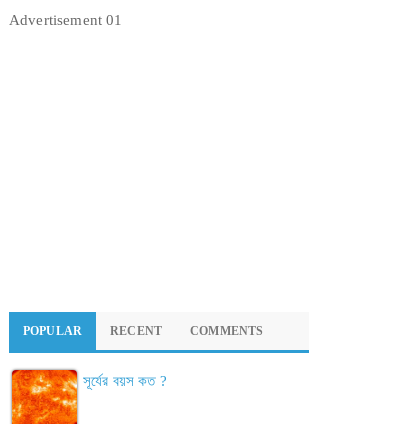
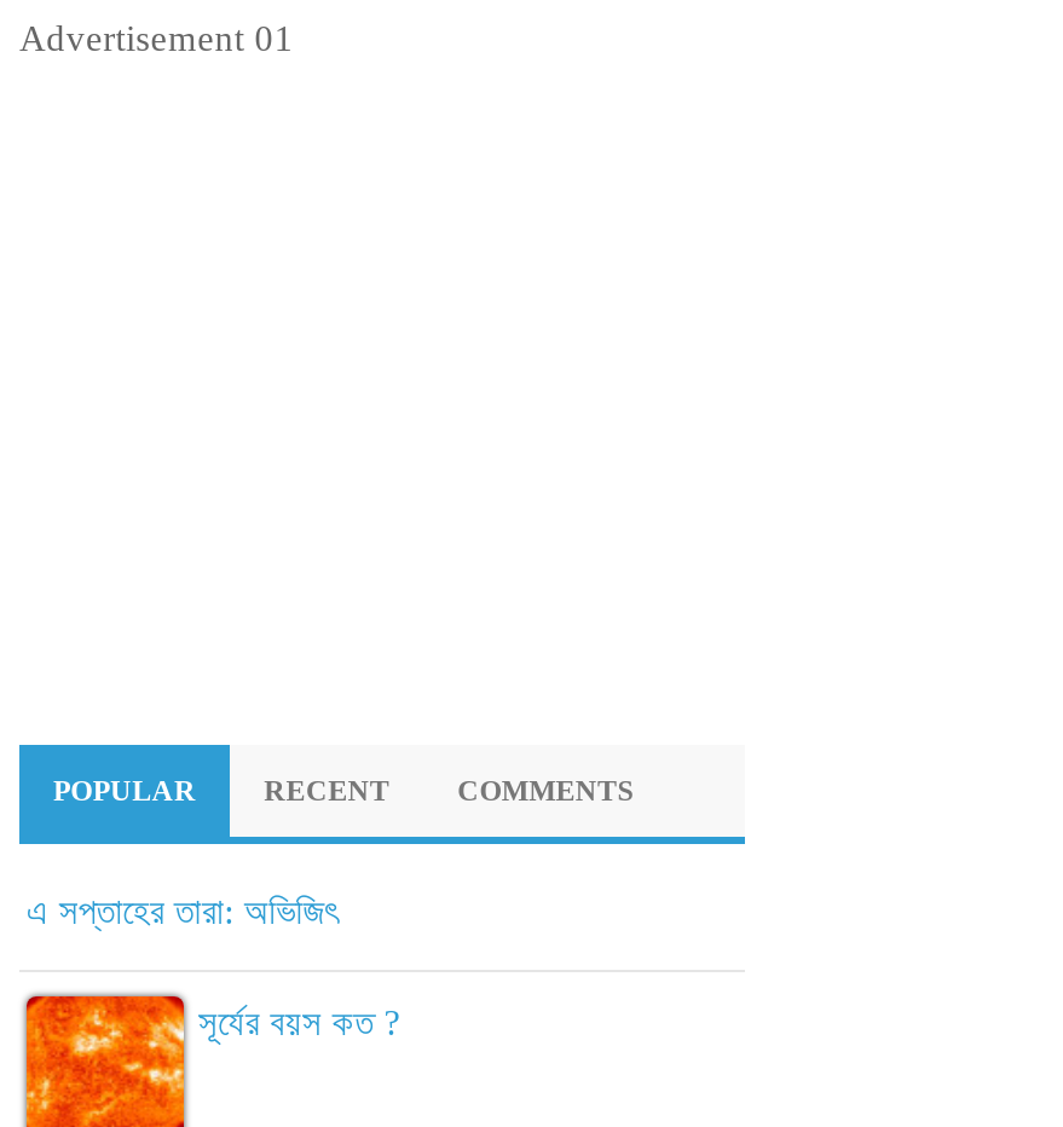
none -> [27,893,338,931] এ সপ্তাহের তারা: অভিজিৎ

